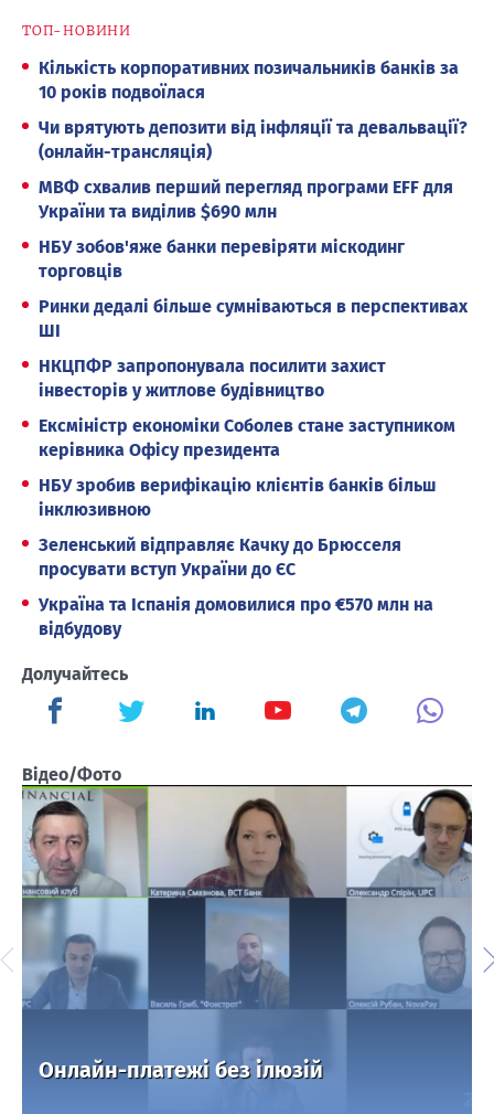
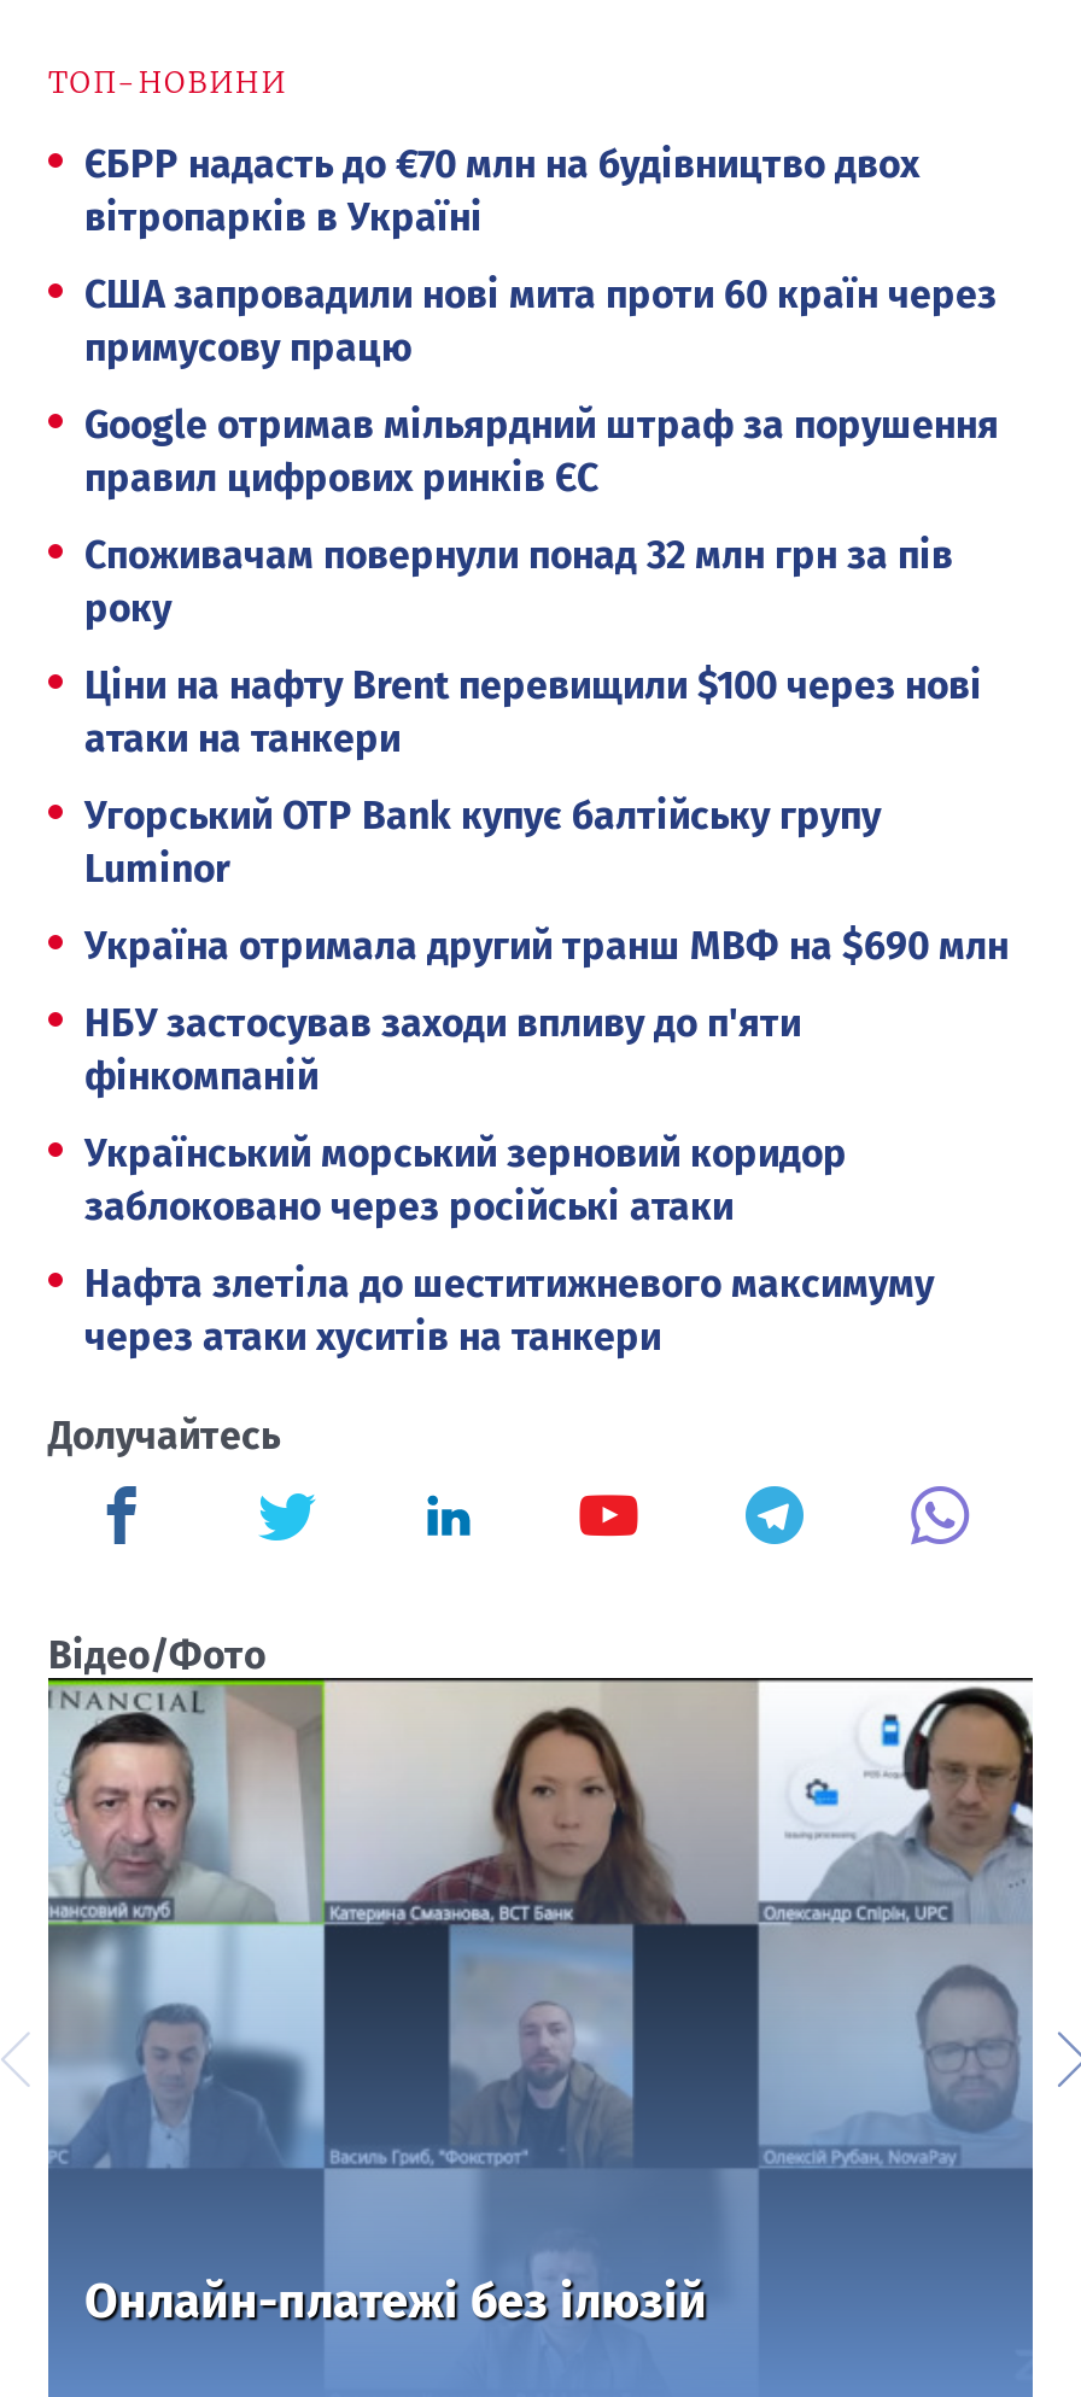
[39,58,459,103] Кількість корпоративних позичальників банків за | 10 років подвоїлася -> [84,142,919,241] ЄБРР надасть до €70 млн на будівництво двох | вітропарків в Україні
[39,117,468,163] Чи врятують депозити від інфляції та девальвації? | (онлайн-трансляція) -> [84,272,997,371] США запровадили нові мита проти 60 країн через | примусову працю
[39,177,453,222] МВФ схвалив перший перегляд програми EFF для | України та виділив $690 млн -> [84,402,999,501] Google отримав мільярдний штраф за порушення | правил цифрових ринків ЄС
[39,236,405,282] НБУ зобов'яже банки перевіряти міскодинг | торговців -> [84,532,953,631] Споживачам повернули понад 32 млн грн за пів | року
[39,296,468,341] Ринки дедалі більше сумніваються в перспективах | ШІ -> [84,663,982,762] Ціни на нафту Brent перевищили $100 через нові | атаки на танкери
[39,356,386,401] НКЦПФР запропонувала посилити захист | інвесторів у житлове будівництво -> [84,793,881,892] Угорський OTP Bank купує балтійську групу | Luminor
[39,415,455,461] Ексміністр економіки Соболев стане заступником | керівника Офісу президента -> [84,923,1009,969] Україна отримала другий транш МВФ на $690 млн
[39,475,437,520] НБУ зробив верифікацію клієнтів банків більш | інклюзивною -> [84,1001,801,1099] НБУ застосував заходи впливу до п'яти | фінкомпаній
[39,535,401,580] Зеленський відправляє Качку до Брюсселя | просувати вступ України до ЄС -> [84,1131,847,1230] Український морський зерновий коридор | заблоковано через російські атаки
[39,594,433,639] Україна та Іспанія домовилися про €570 млн на | відбудову -> [84,1261,934,1360] Нафта злетіла до шеститижневого максимуму | через атаки хуситів на танкери

